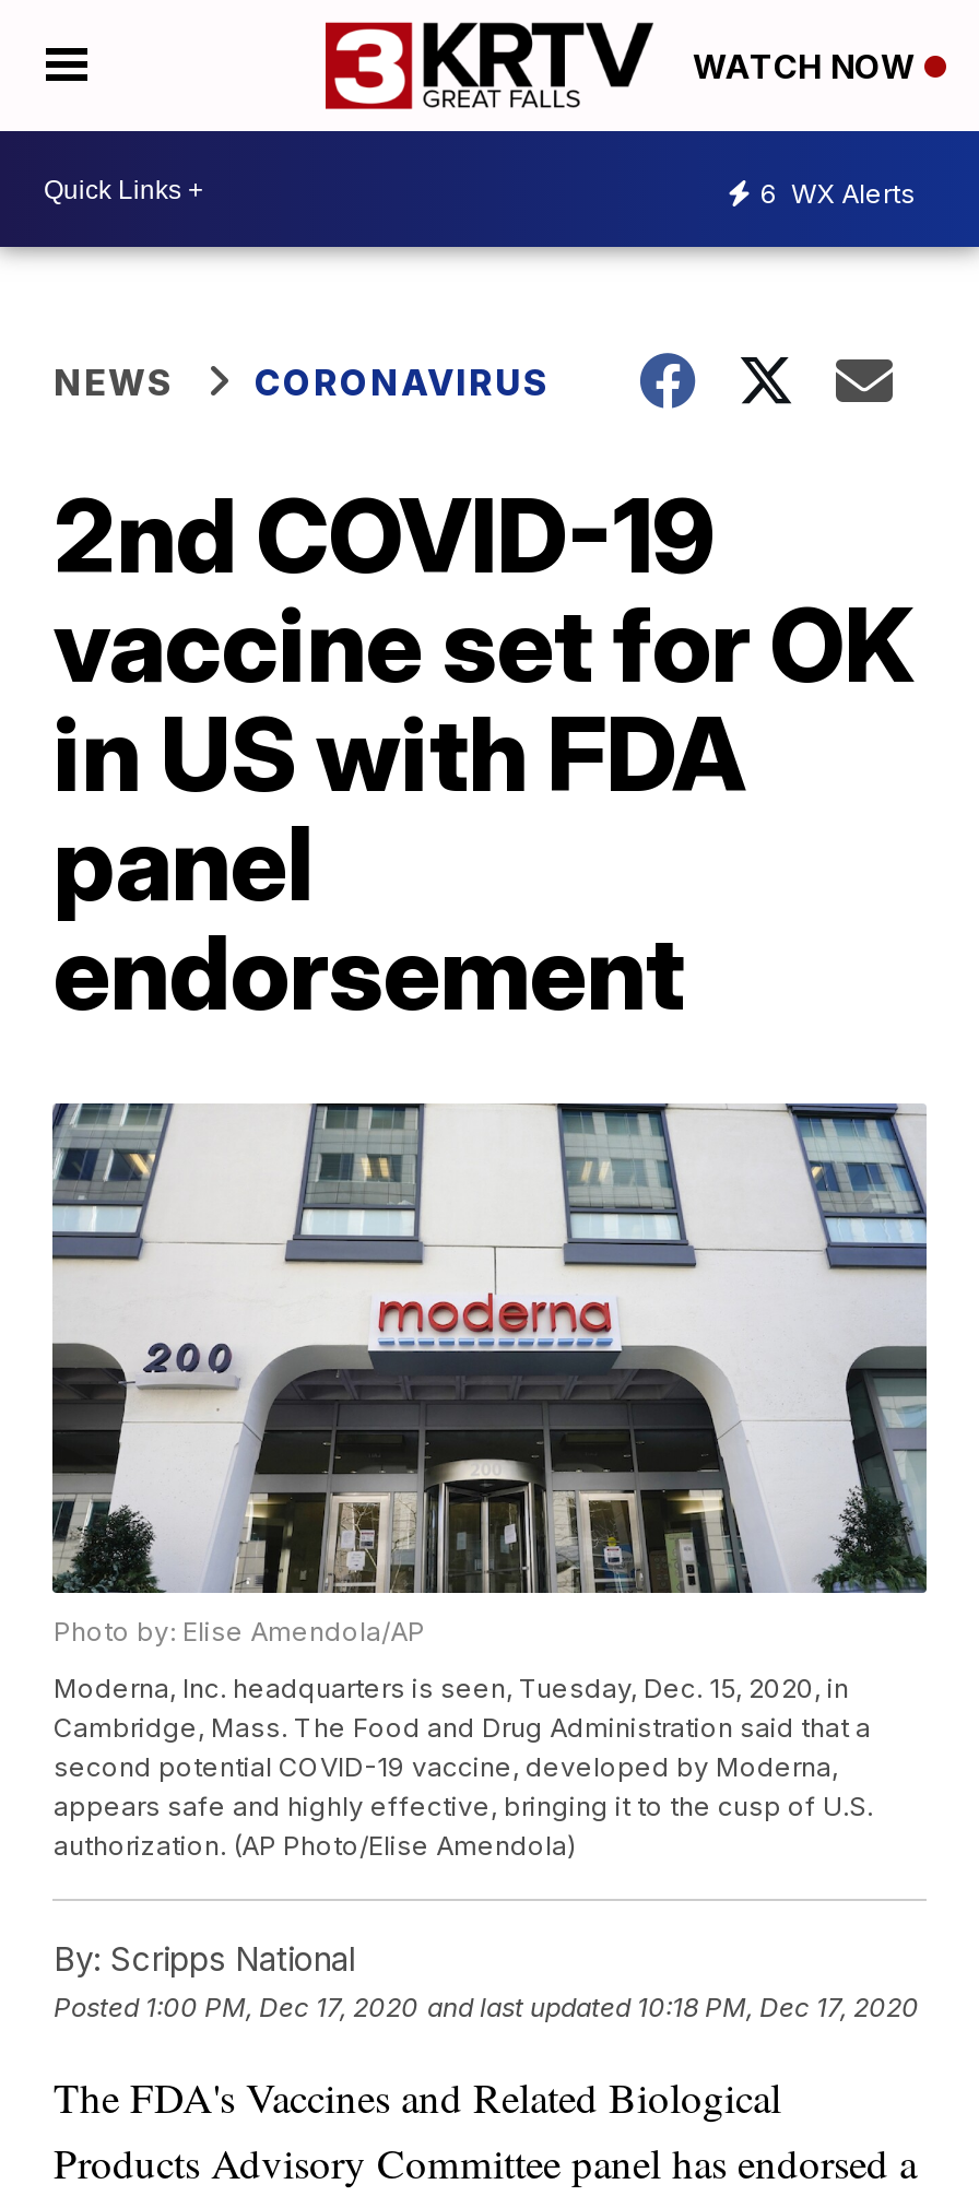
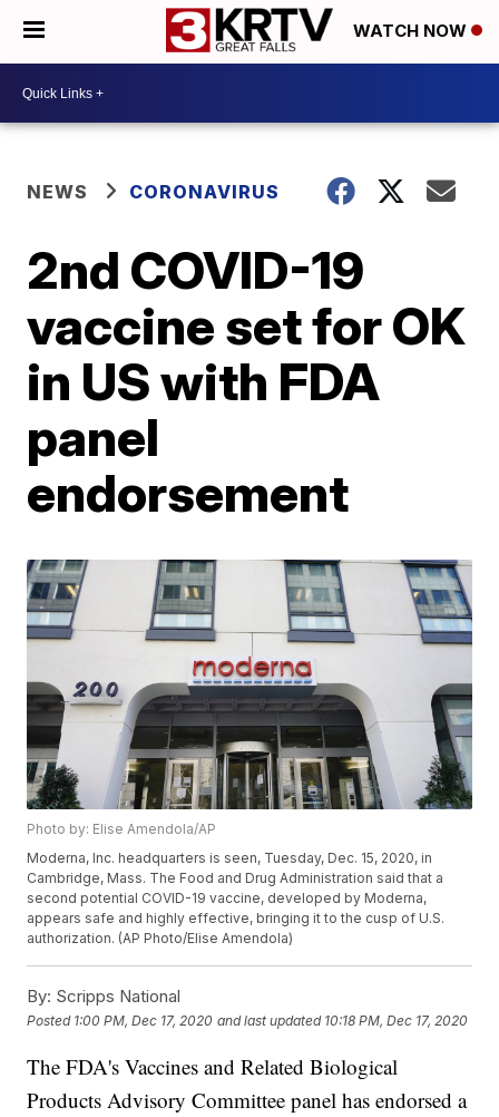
[760,176,916,209] 6 WX Alerts -> none

